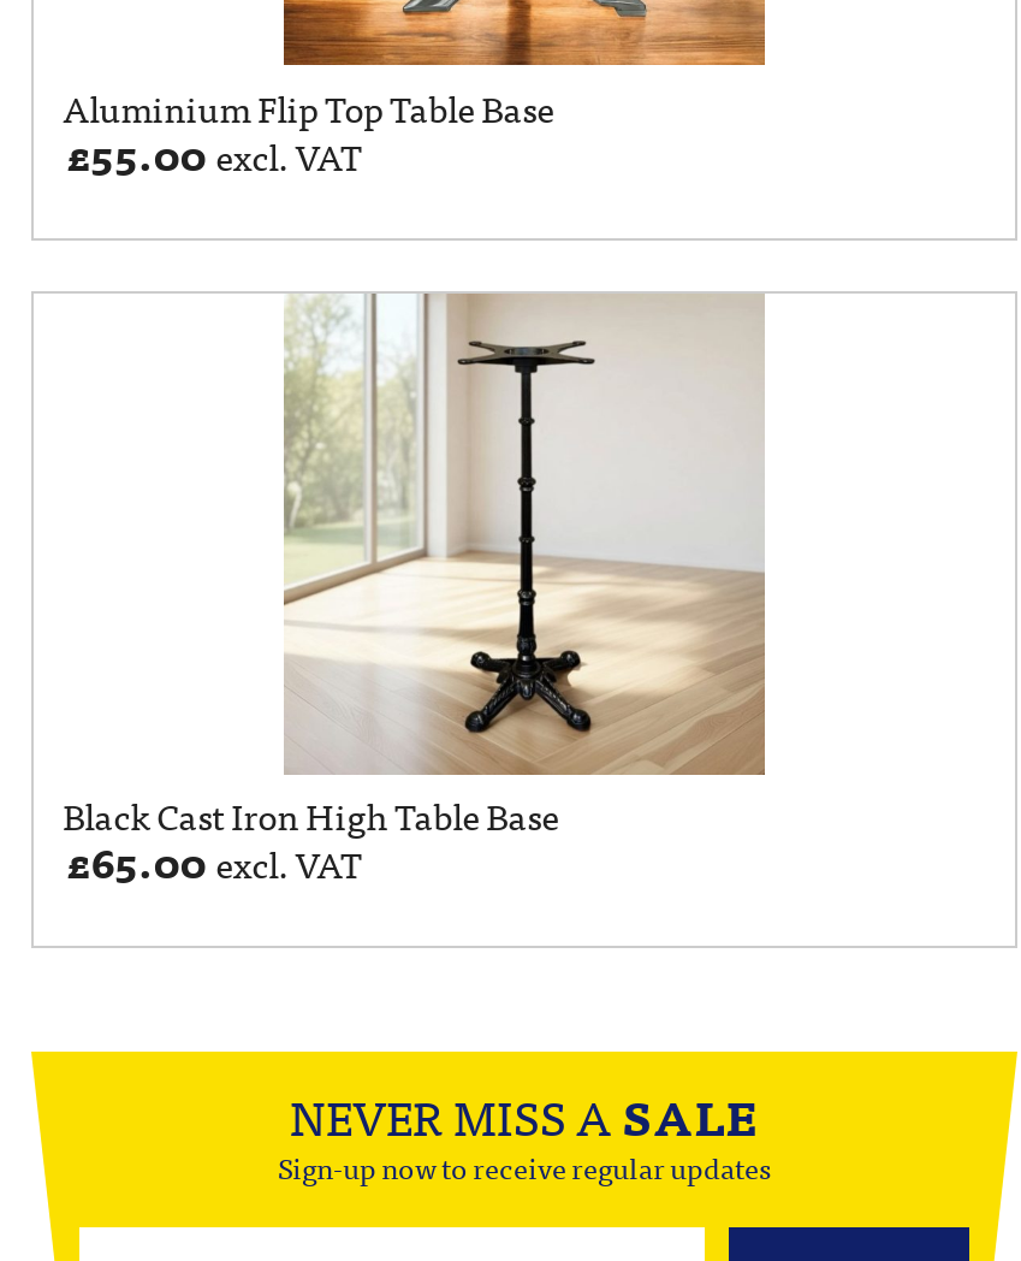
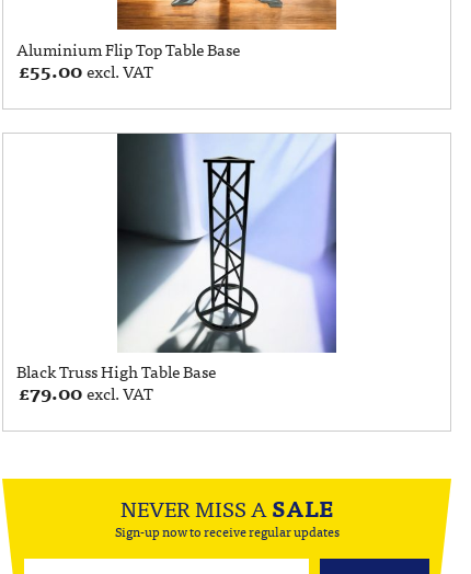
[63,291,765,893] [image] | Black Cast Iron High Table Base | £65.00 excl. VAT -> [17,133,336,406] [image] | Black Truss High Table Base | £79.00 excl. VAT

